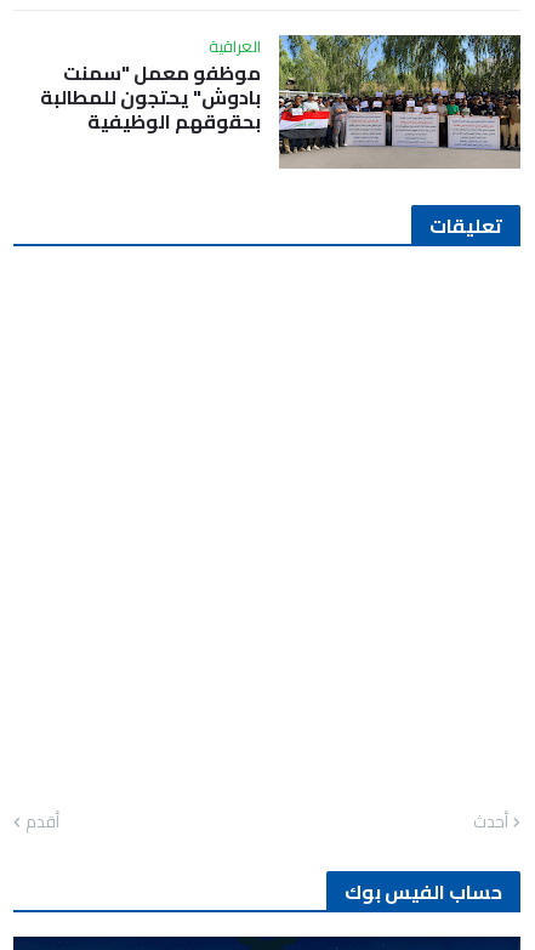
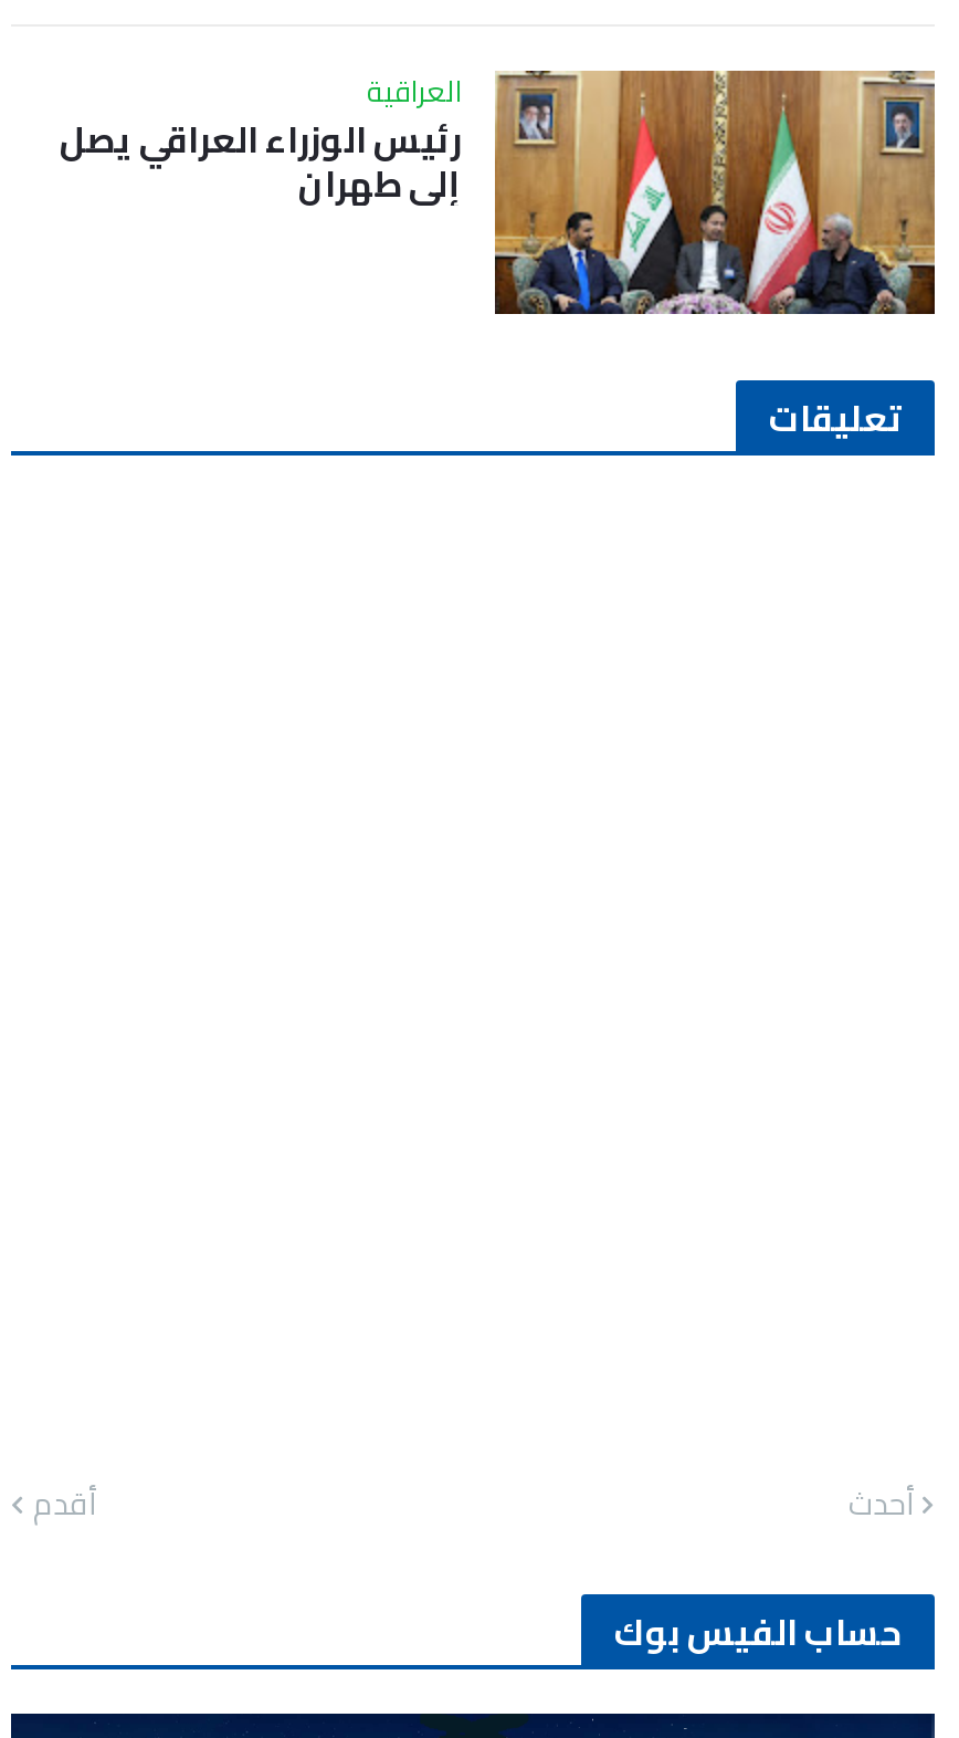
[40,34,522,169] [image] | موظفو معمل "سمنت | بادوش" يحتجون للمطالبة | بحقوقهم الوظيفية -> [60,69,937,314] [image] | رئيس الوزراء العراقي يصل | إلى طهران

